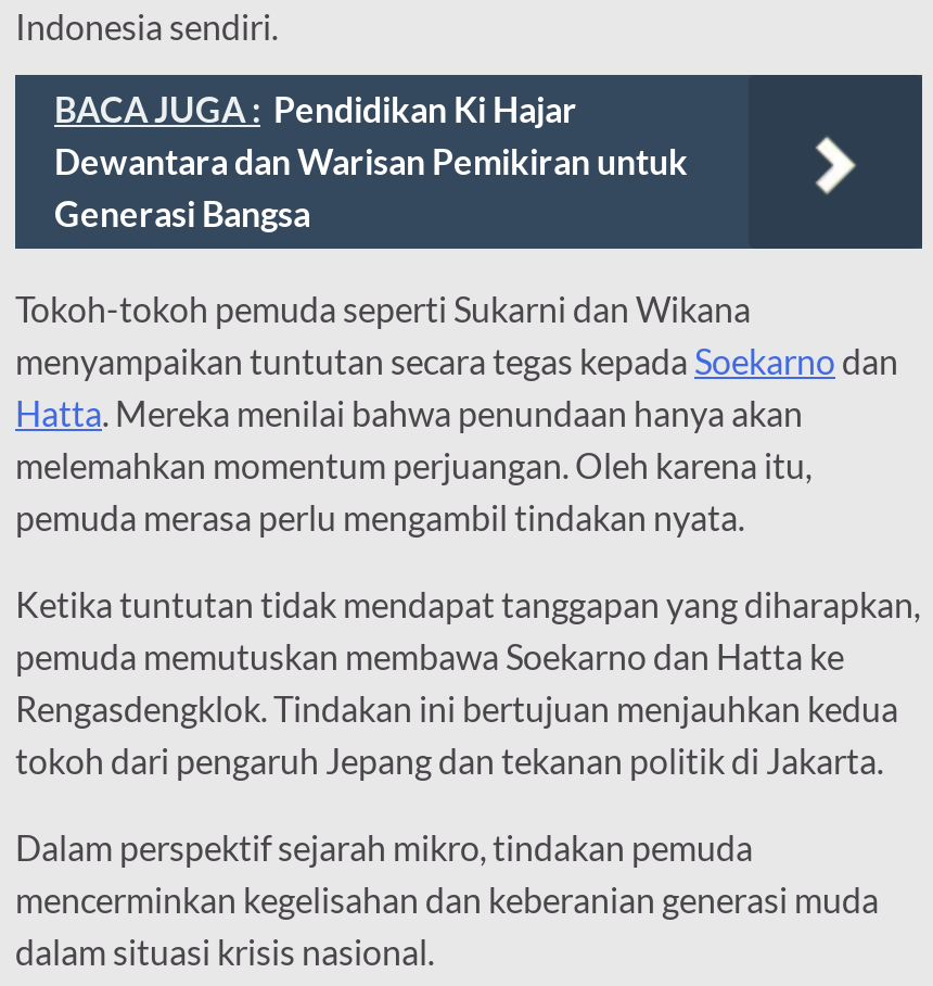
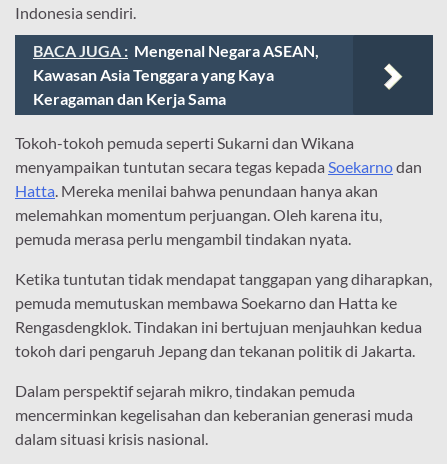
[54,89,688,235] BACA JUGA : Pendidikan Ki Hajar | Dewantara dan Warisan Pemikiran untuk | Generasi Bangsa -> [33,41,319,108] BACA JUGA : Mengenal Negara ASEAN, | Kawasan Asia Tenggara yang Kaya | Keragaman dan Kerja Sama

